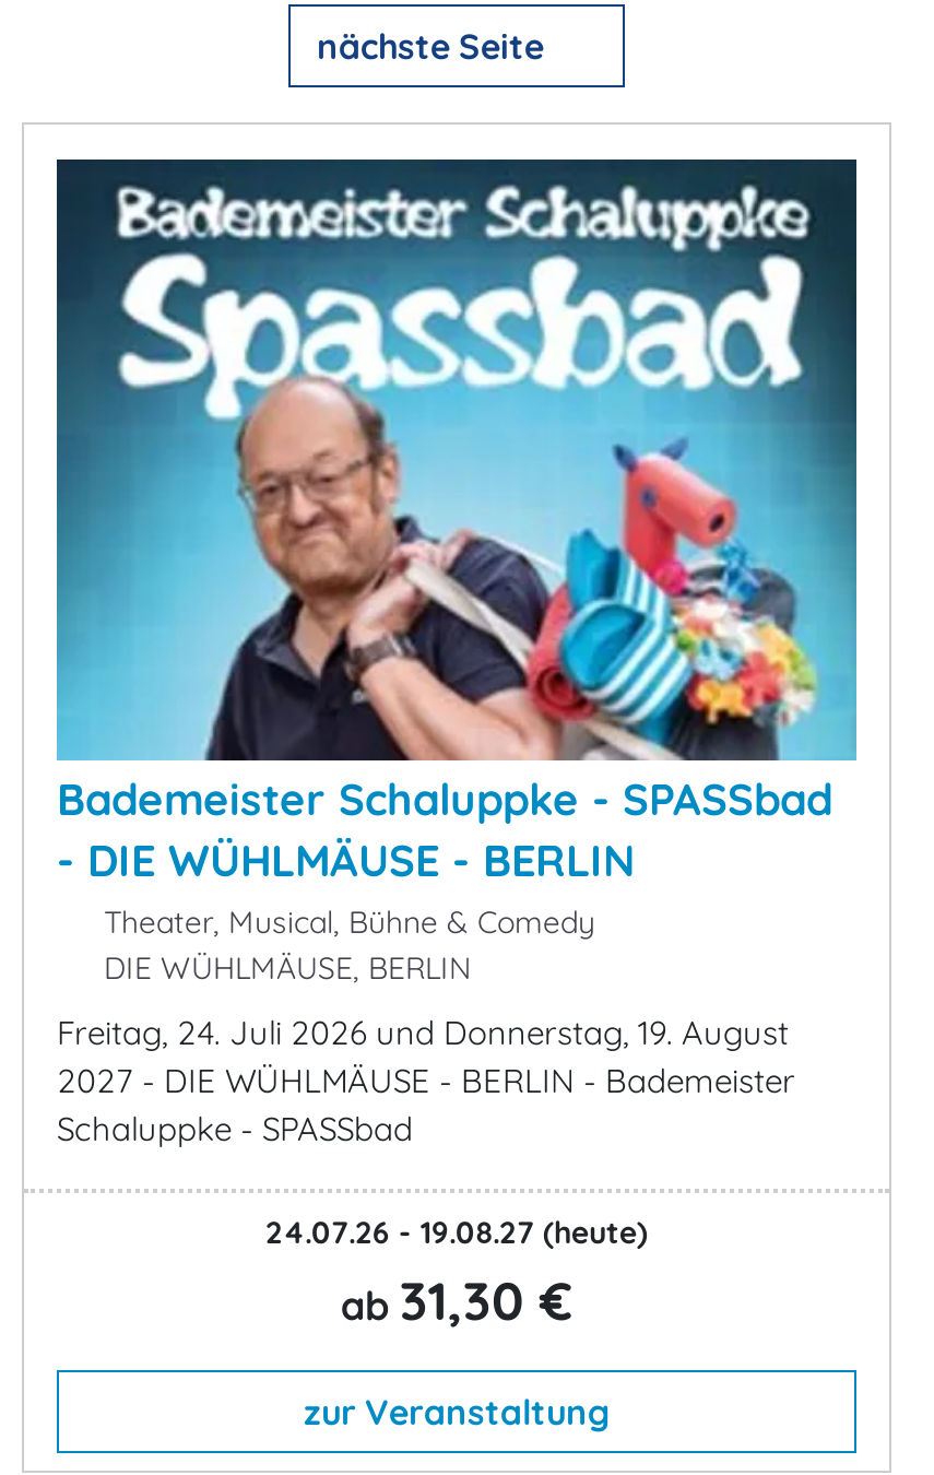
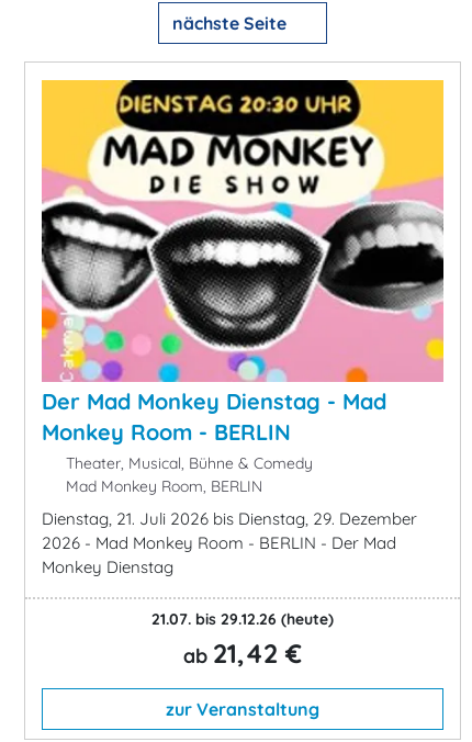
[55,157,859,886] [image] | Bademeister Schaluppke - SPASSbad | - DIE WÜHLMÄUSE - BERLIN -> [41,79,445,445] [image] | Der Mad Monkey Dienstag - Mad | Monkey Room - BERLIN
[95,947,471,987] DIE WÜHLMÄUSE, BERLIN -> [61,476,262,496] Mad Monkey Room, BERLIN
[57,1011,795,1148] Freitag, 24. Juli 2026 und Donnerstag, 19. August | 2027 - DIE WÜHLMÄUSE - BERLIN - Bademeister | Schaluppke - SPASSbad -> [42,508,417,577] Dienstag, 21. Juli 2026 bis Dienstag, 29. Dezember | 2026 - Mad Monkey Room - BERLIN - Der Mad | Monkey Dienstag
[265,1212,648,1332] 24.07.26 - 19.08.27 (heute) | ab 31,30 € -> [151,609,334,669] 21.07. bis 29.12.26 (heute) | ab 21,42 €

